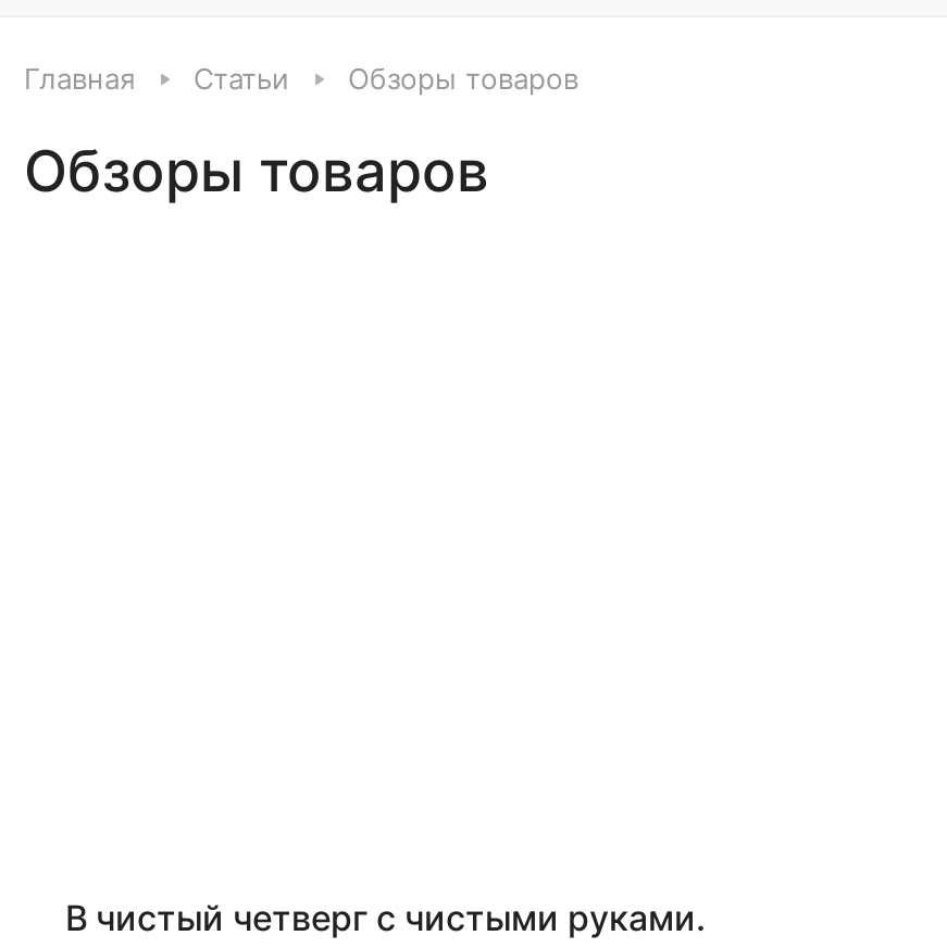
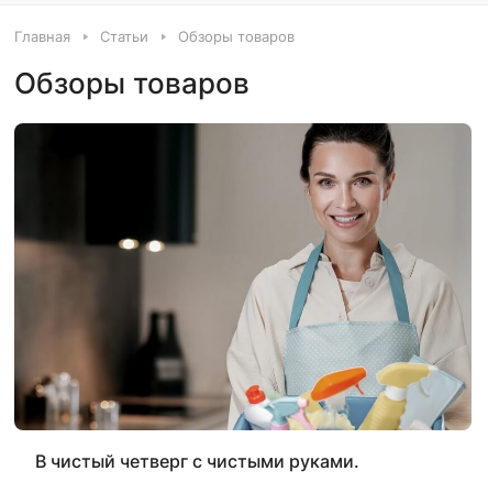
none -> [13,122,473,431] [image]

